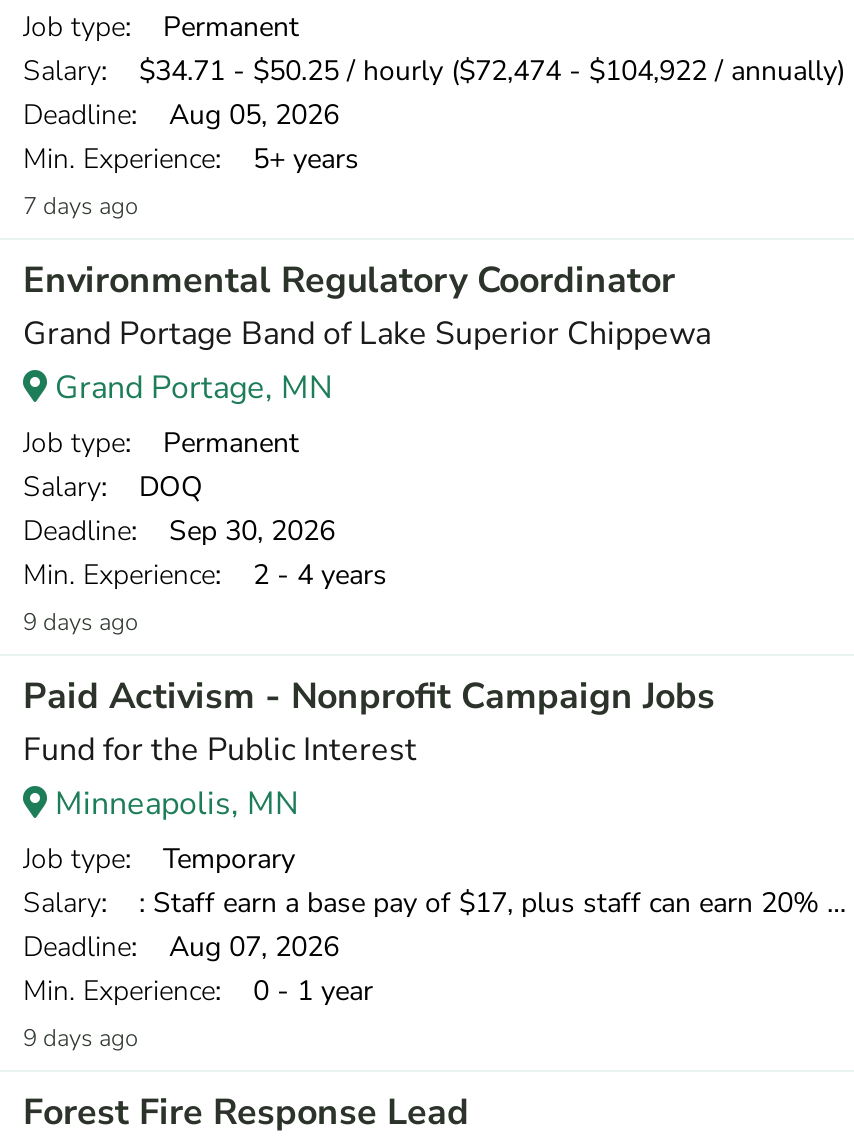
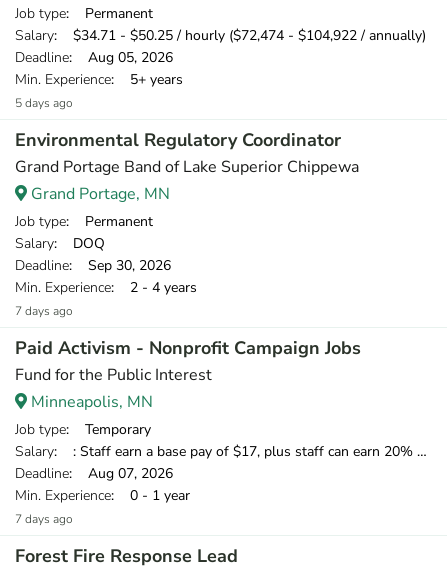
[23,190,139,222] 7 days ago -> [15,95,73,111] 5 days ago
[23,606,139,638] 9 days ago -> [15,303,73,319] 7 days ago
[23,1022,139,1054] 9 days ago -> [15,511,73,527] 7 days ago

